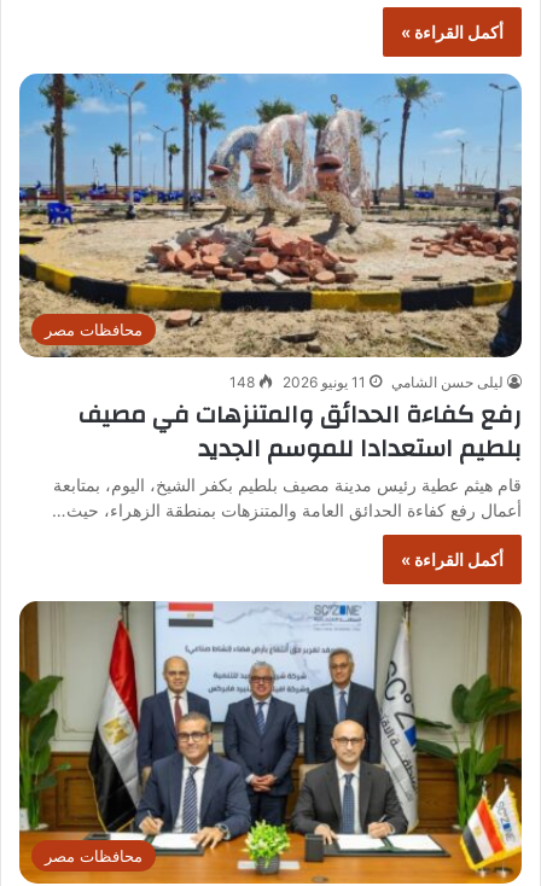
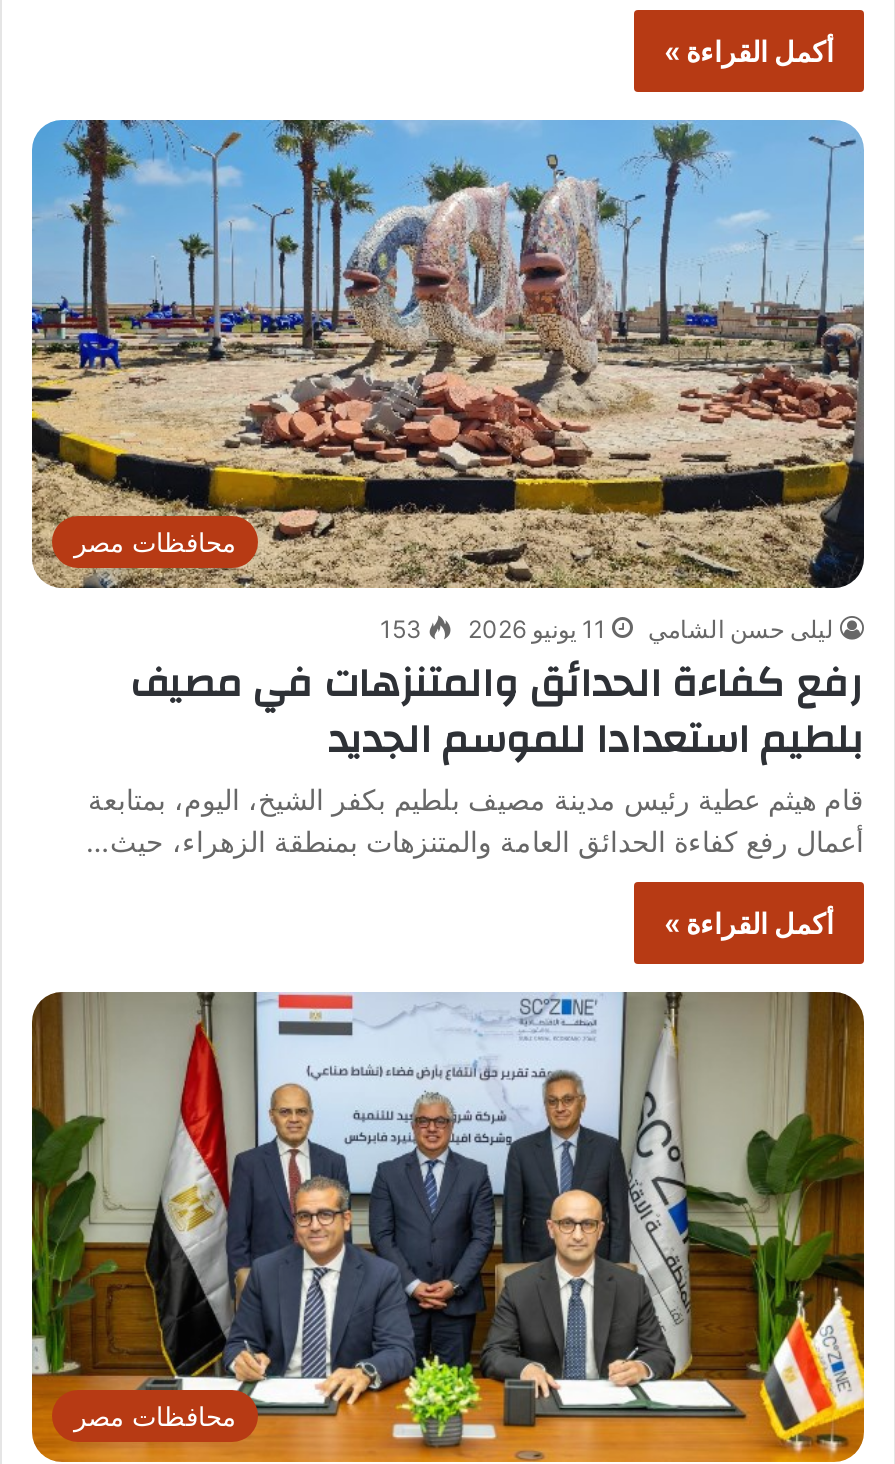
[229,373,255,391] 148 -> [380,615,422,645] 153

